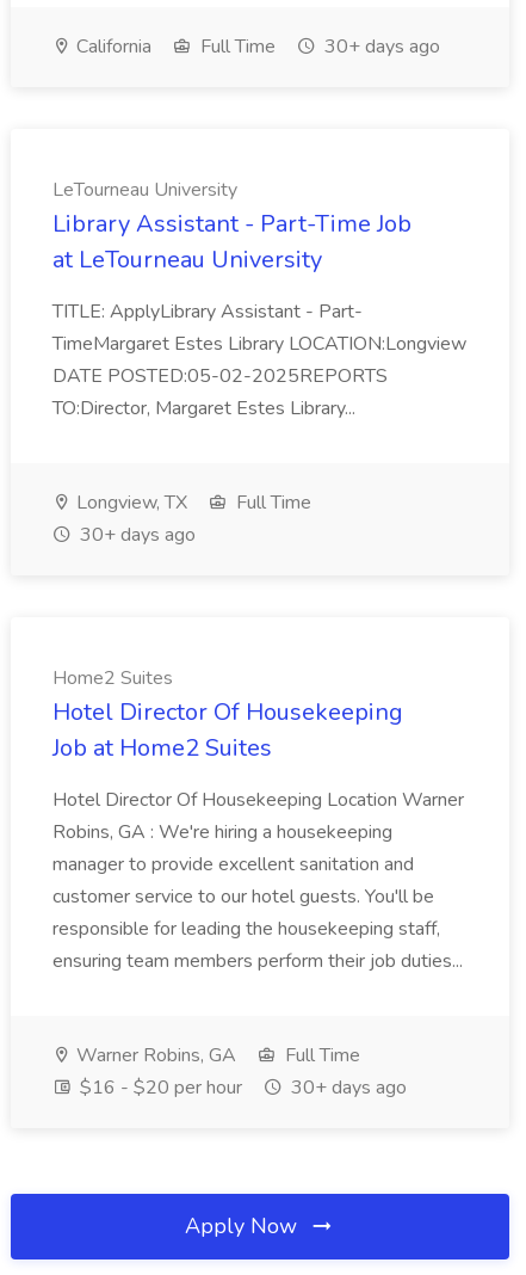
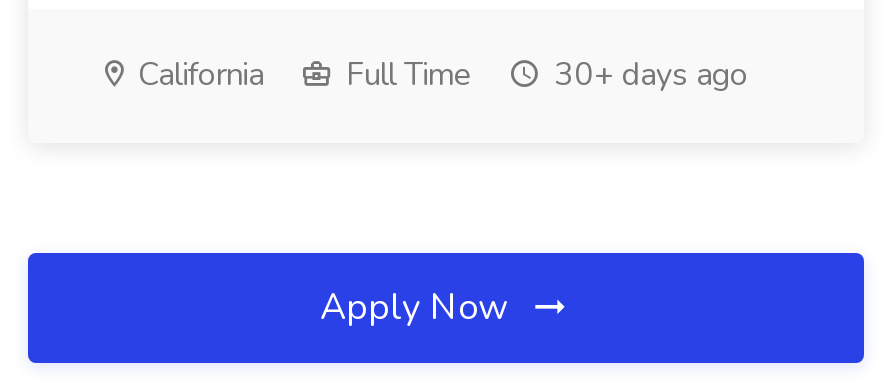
[52,177,466,421] LeTourneau University | Library Assistant - Part-Time Job | at LeTourneau University | TITLE: ApplyLibrary Assistant - Part- | TimeMargaret Estes Library LOCATION:Longview | DATE POSTED:05-02-2025REPORTS | TO:Director, Margaret Estes Library... -> none
[72,489,311,548] Longview, TX | Full Time | 30+ days ago -> none
[52,665,468,974] Home2 Suites | Hotel Director Of Housekeeping | Job at Home2 Suites | Hotel Director Of Housekeeping Location Warner | Robins, GA : We're hiring a housekeeping | manager to provide excellent sanitation and | customer service to our hotel guests. You'll be | responsible for leading the housekeeping staff, | ensuring team members perform their job duties... -> none
[72,1042,407,1101] Warner Robins, GA | Full Time | $16 - $20 per hour | 30+ days ago -> none

